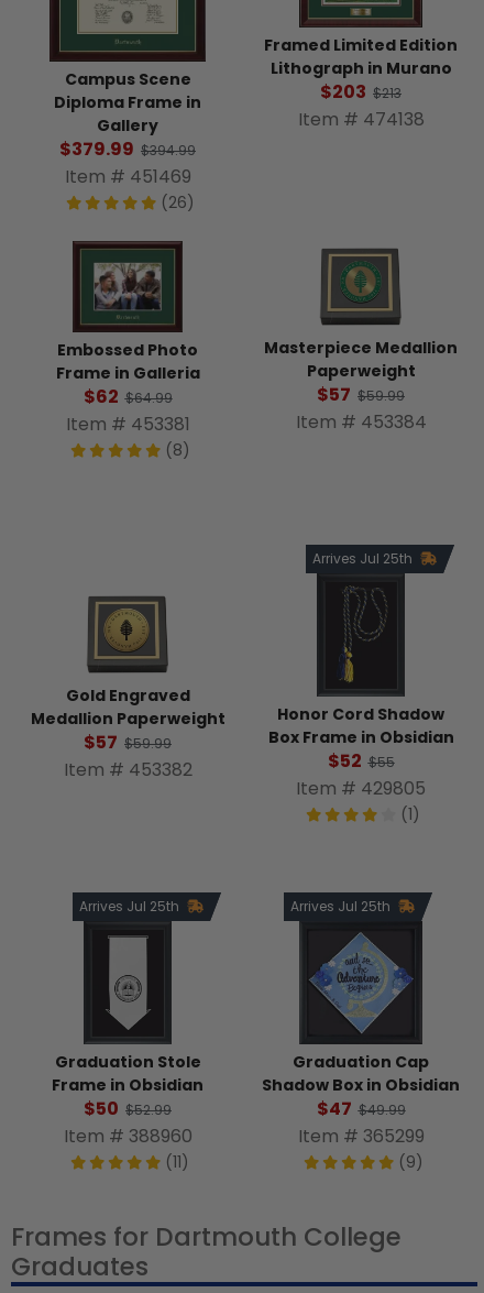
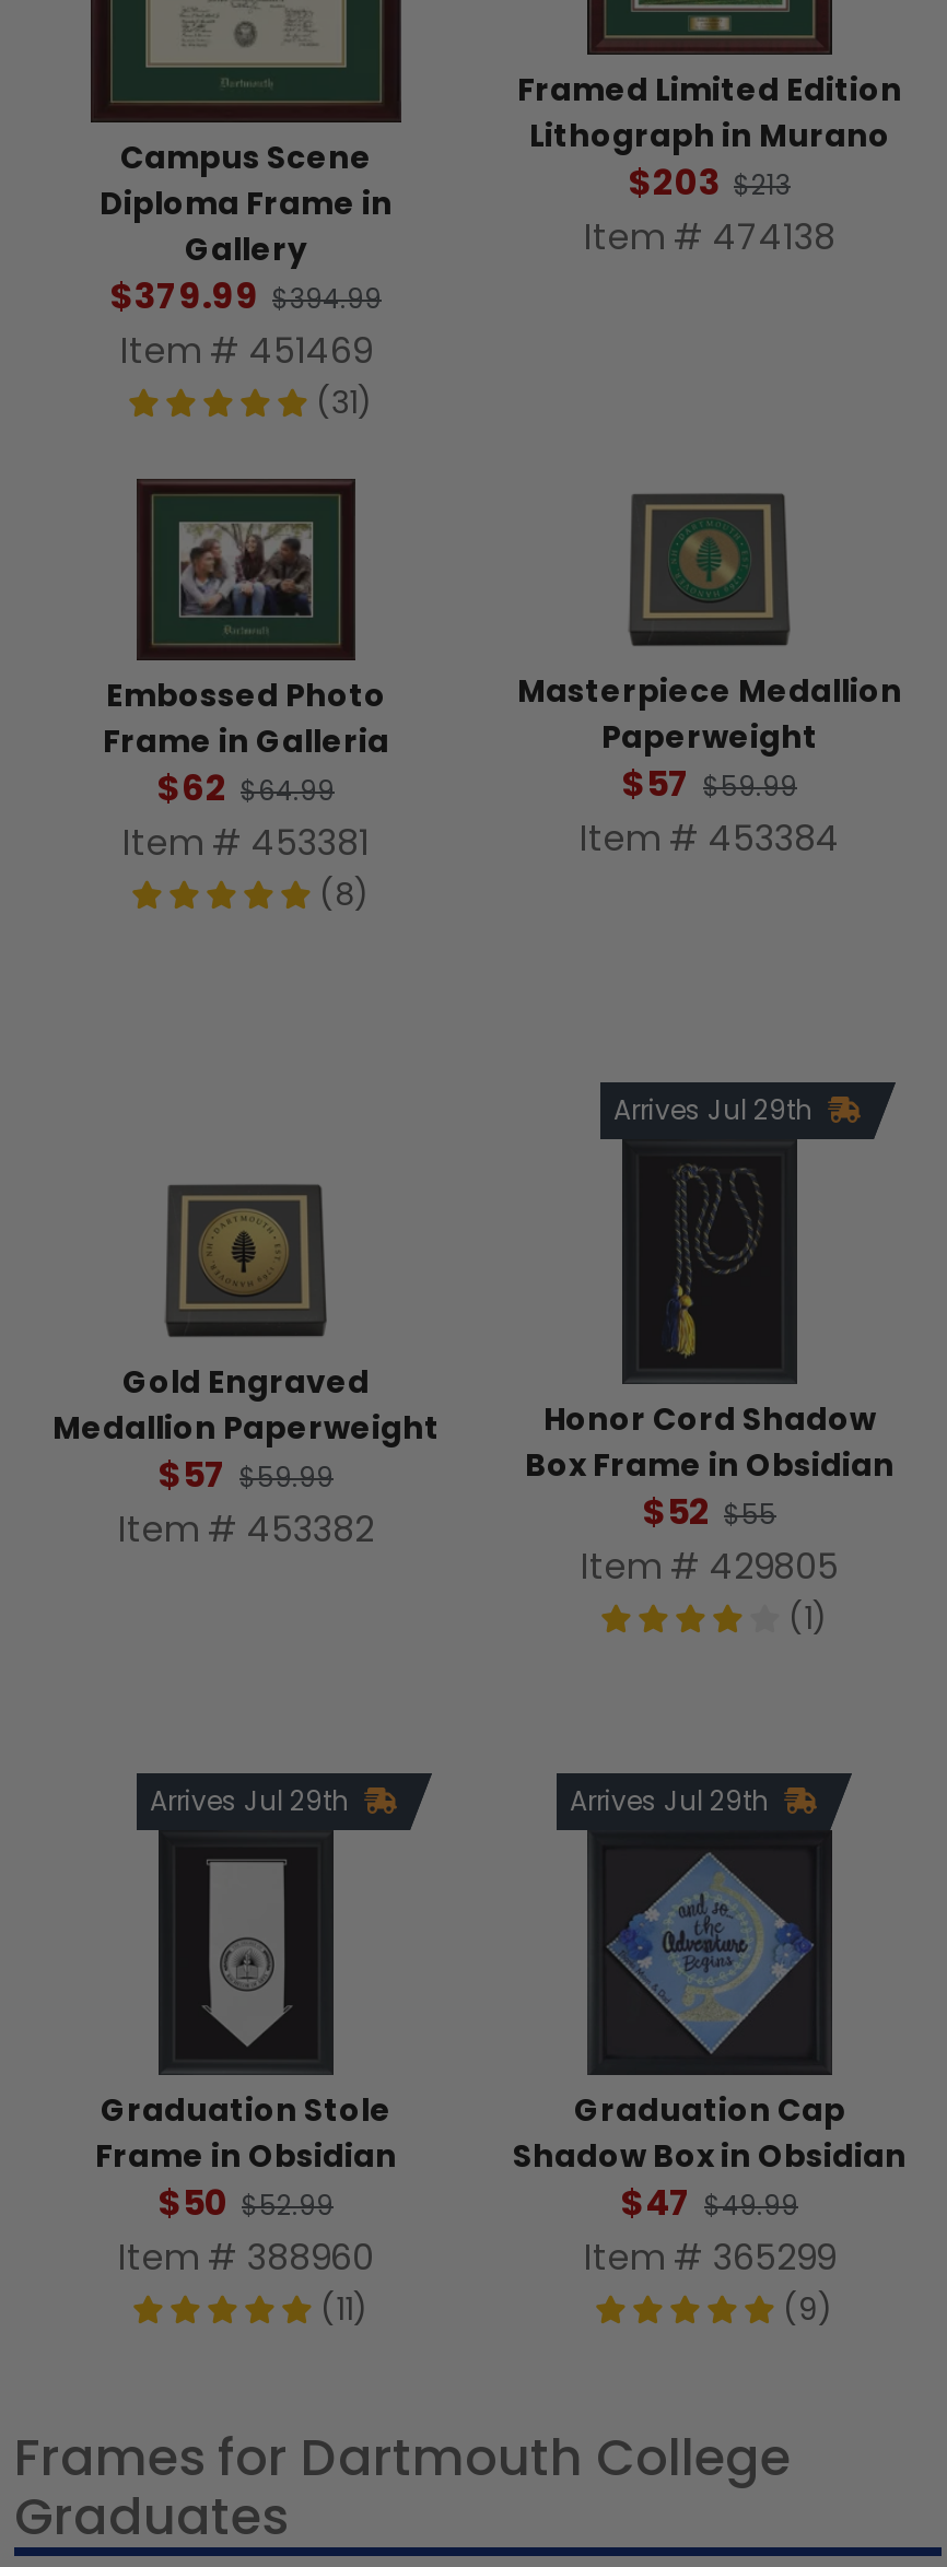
[160,191,194,213] (26) -> [316,380,373,424] (31)
[312,549,416,568] Arrives Jul 25th -> [613,1091,819,1128] Arrives Jul 29th
[79,897,183,916] Arrives Jul 25th -> [150,1783,355,1820] Arrives Jul 29th
[290,897,394,916] Arrives Jul 25th -> [570,1783,775,1820] Arrives Jul 29th

